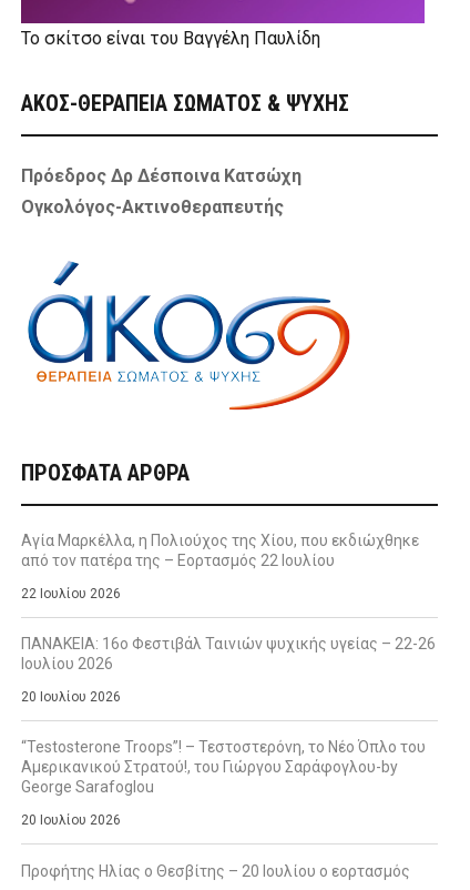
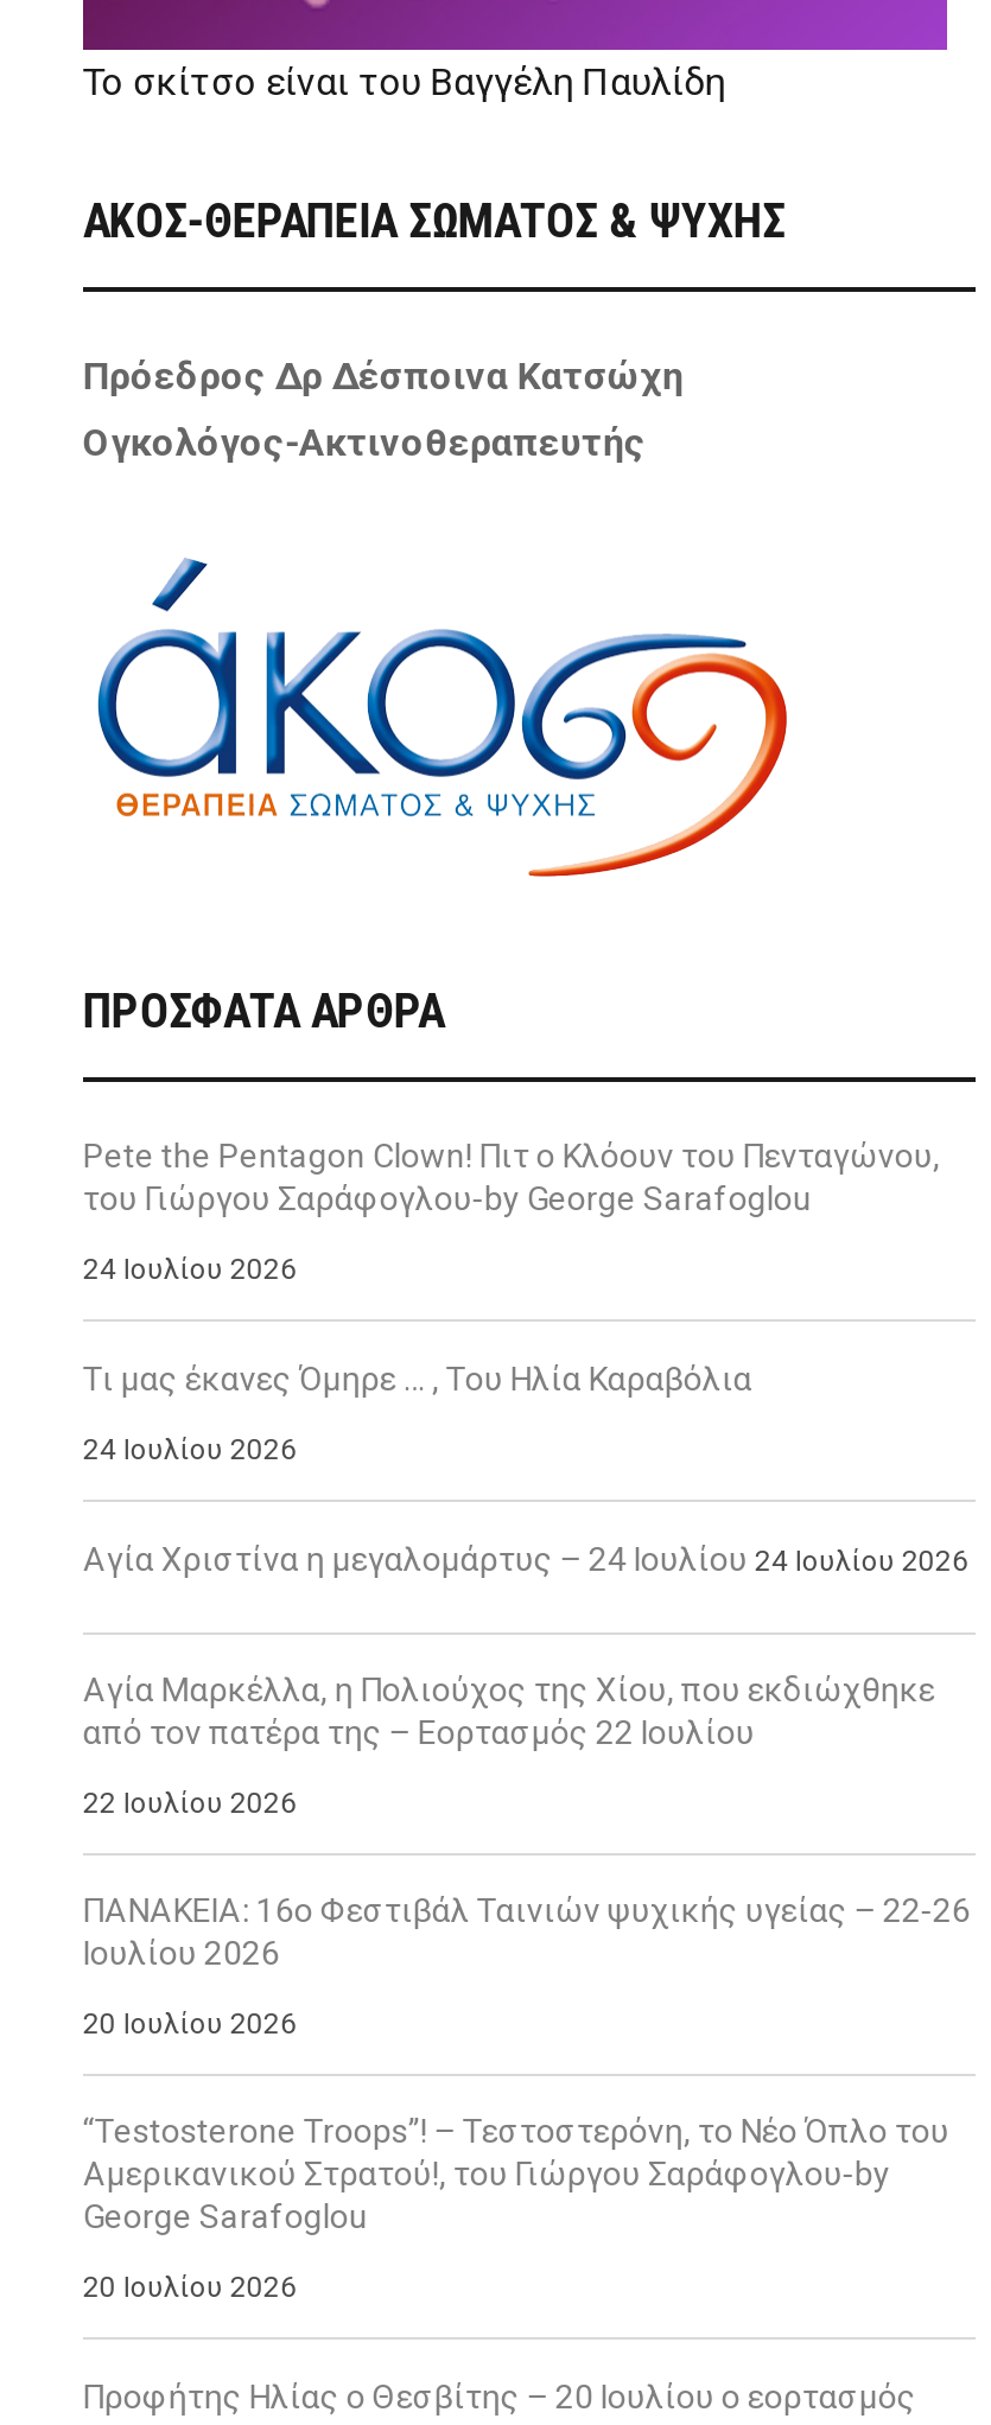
none -> [83,1136,968,1577] Pete the Pentagon Clown! Πιτ ο Κλόουν του Πενταγώνου, | του Γιώργου Σαράφογλου-by George Sarafoglou | 24 Ιουλίου 2026 | Τι μας έκανες Όμηρε … , Του Ηλία Καραβόλια | 24 Ιουλίου 2026 | Αγία Χριστίνα η μεγαλομάρτυς – 24 Ιουλίου 24 Ιουλίου 2026

